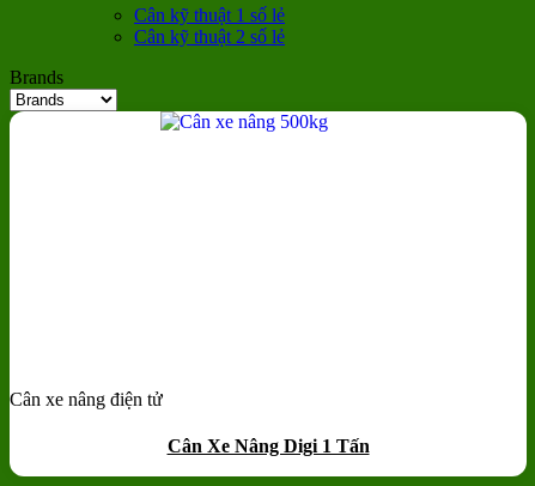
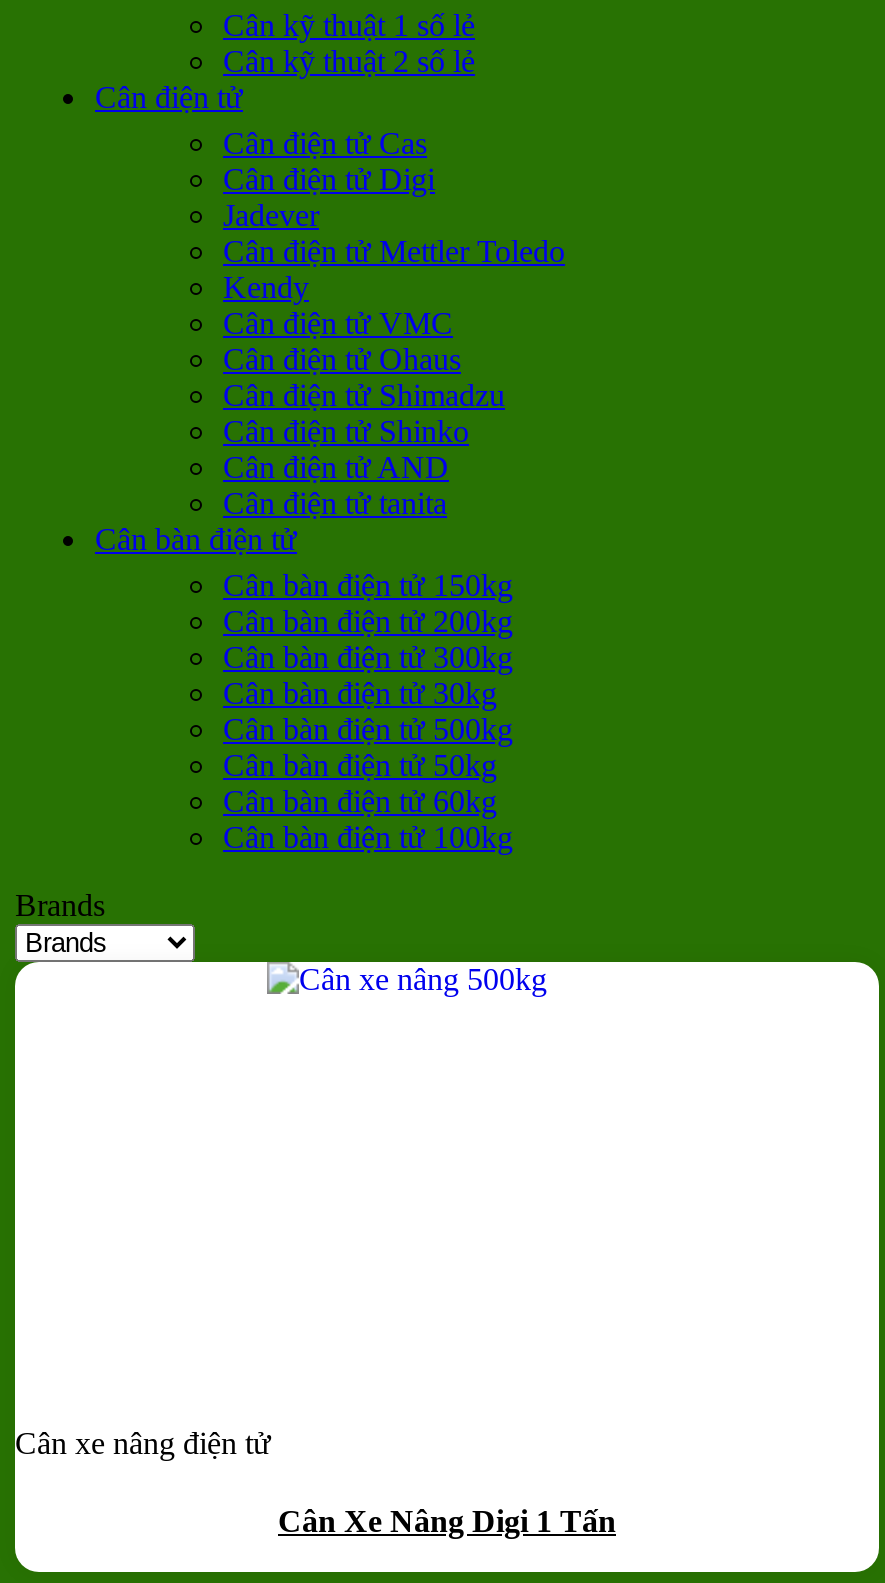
none -> [95,80,565,854] Cân điện tử | Cân điện tử Cas | Cân điện tử Digi | Jadever | Cân điện tử Mettler Toledo | Kendy | Cân điện tử VMC | Cân điện tử Ohaus | Cân điện tử Shimadzu | Cân điện tử Shinko | Cân điện tử AND | Cân điện tử tanita | Cân bàn điện tử | Cân bàn điện tử 150kg | Cân bàn điện tử 200kg | Cân bàn điện tử 300kg | Cân bàn điện tử 30kg | Cân bàn điện tử 500kg | Cân bàn điện tử 50kg | Cân bàn điện tử 60kg | Cân bàn điện tử 100kg

